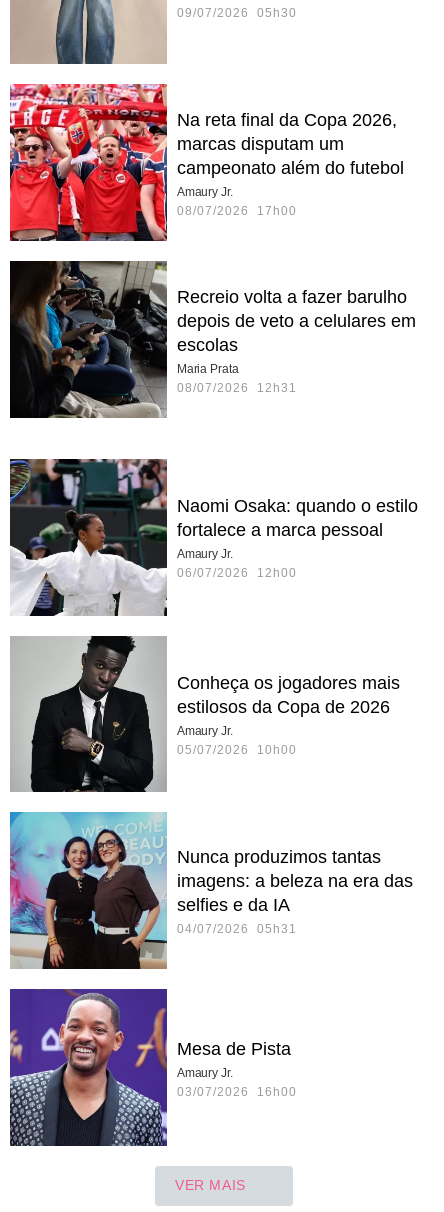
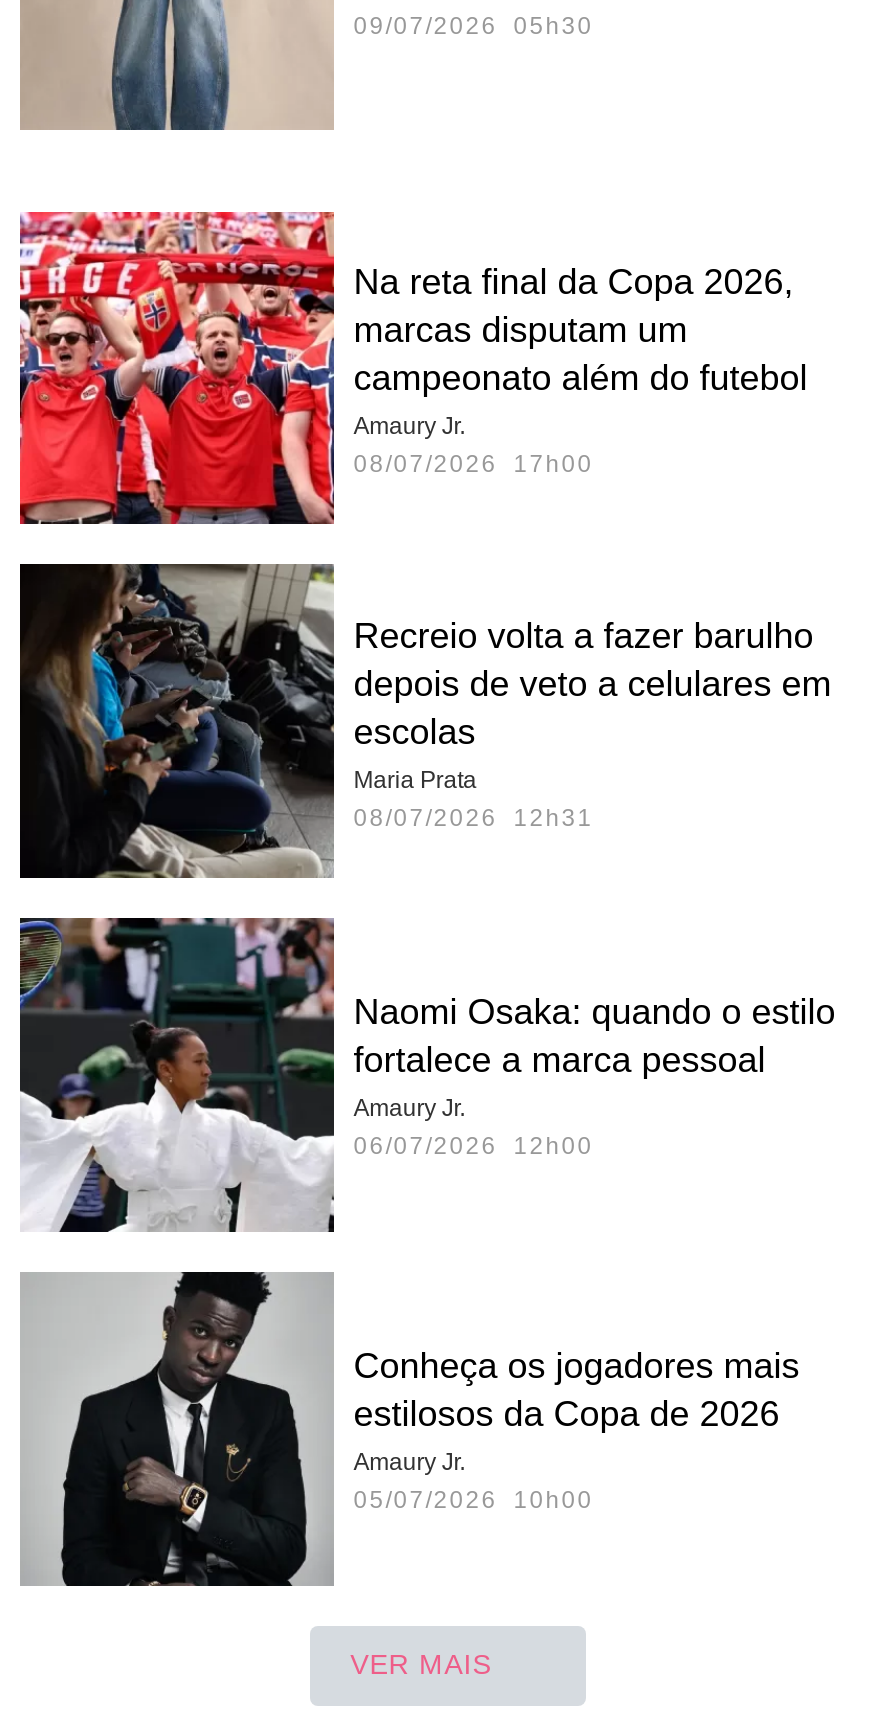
moved [8,83,416,394] -> [16,208,832,831]: [image] | Na reta final da Copa 2026, | marcas disputam um | ... | Maria Prata | 08/07/2026 12h31
[9,811,413,970] [image] | Nunca produzimos tantas | imagens: a beleza na era das | selfies e da IA | 04/07/2026 05h31 -> none
[10,988,297,1147] [image] | Mesa de Pista | Amaury Jr. | 03/07/2026 16h00 -> none

